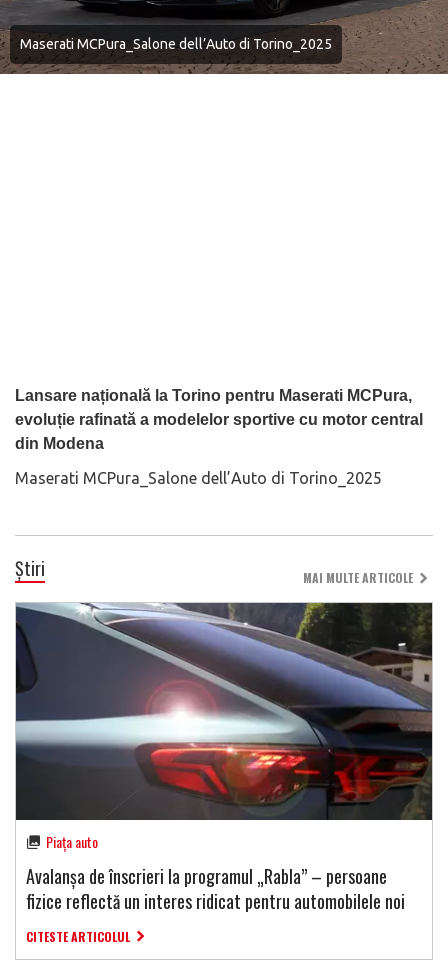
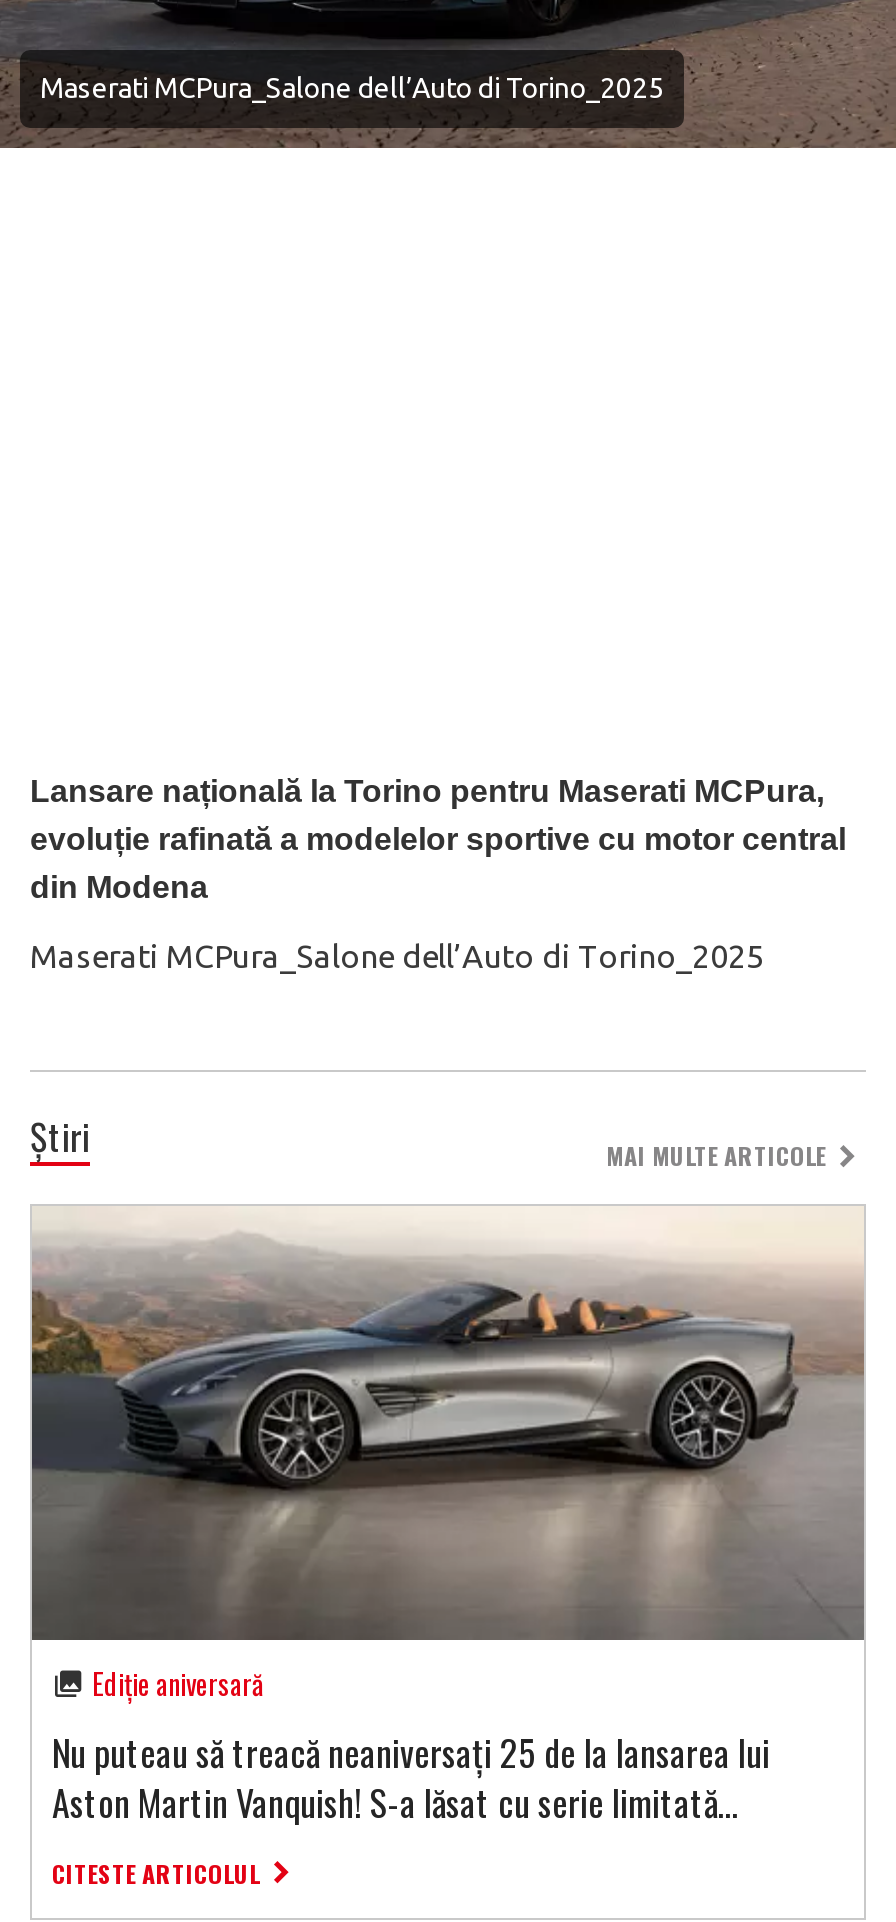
[15,602,433,913] [image] | Piața auto | Avalanșa de înscrieri la programul „Rabla” – persoane | fizice reflectă un interes ridicat pentru automobilele noi -> [30,1206,866,1827] [image] | Ediție aniversară | Nu puteau să treacă neaniversați 25 de la lansarea lui | Aston Martin Vanquish! S-a lăsat cu serie limitată…

